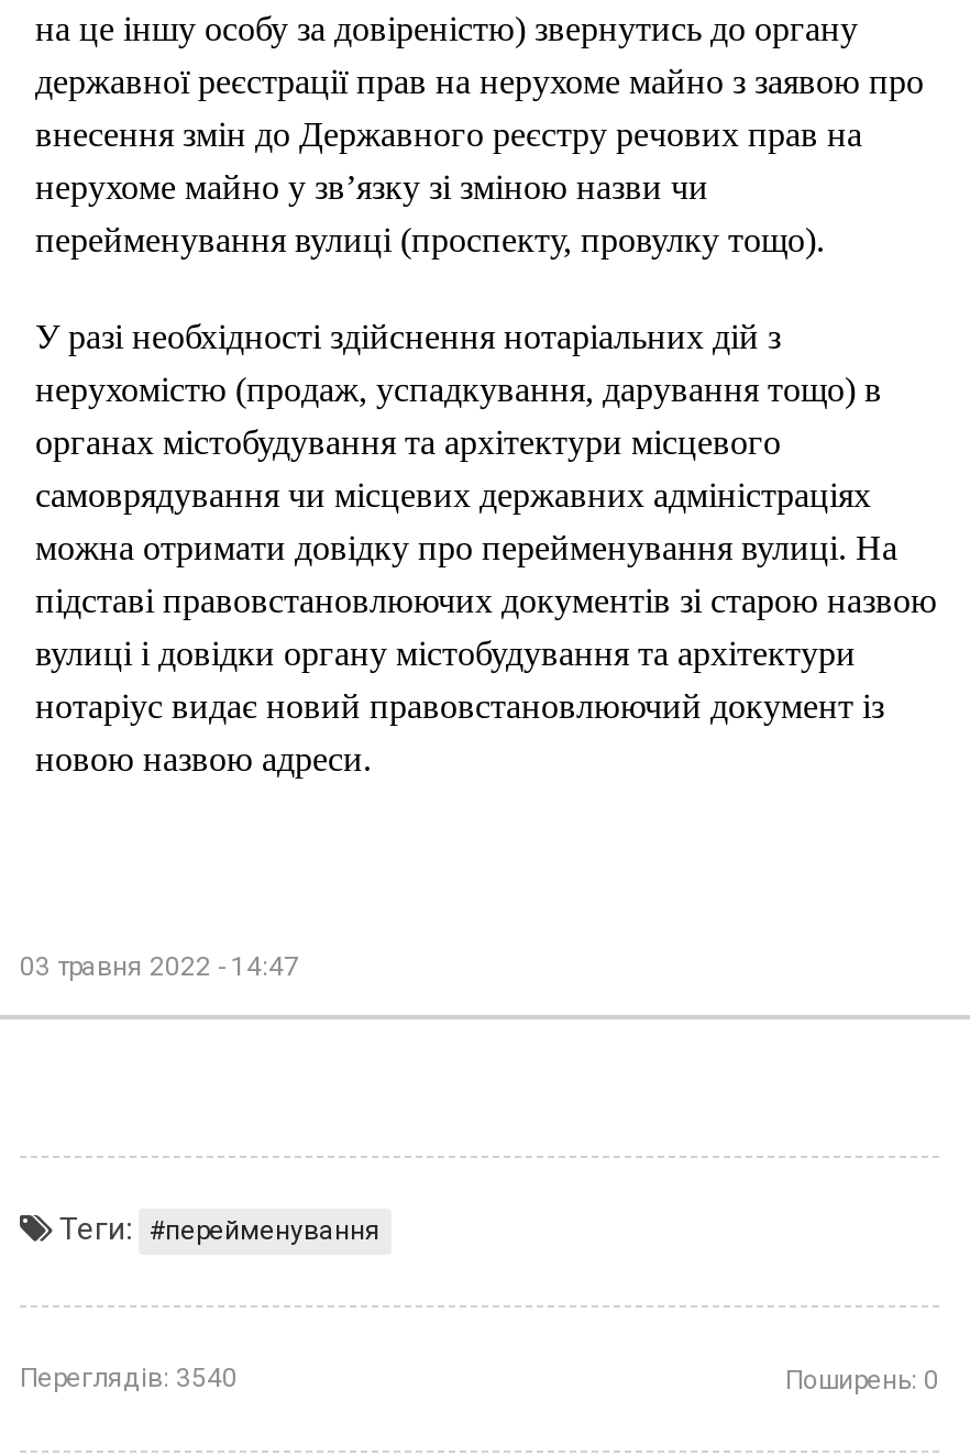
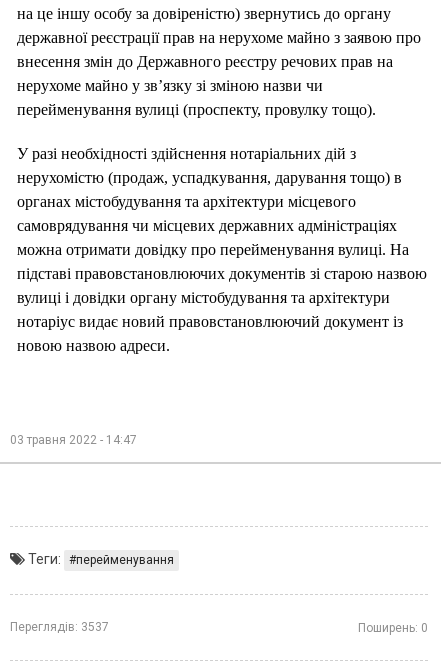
[20,1363,238,1394] Переглядів: 3540 -> [10,620,109,634] Переглядів: 3537

